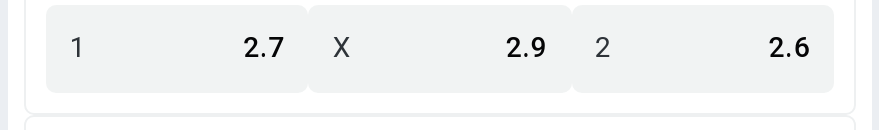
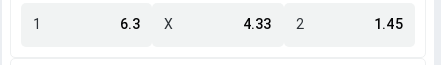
[243,31,351,63] 2.7 X -> [120,16,174,32] 6.3 X
[506,31,612,63] 2.9 2 -> [243,16,304,32] 4.33 2
[768,31,810,63] 2.6 -> [374,16,403,32] 1.45

